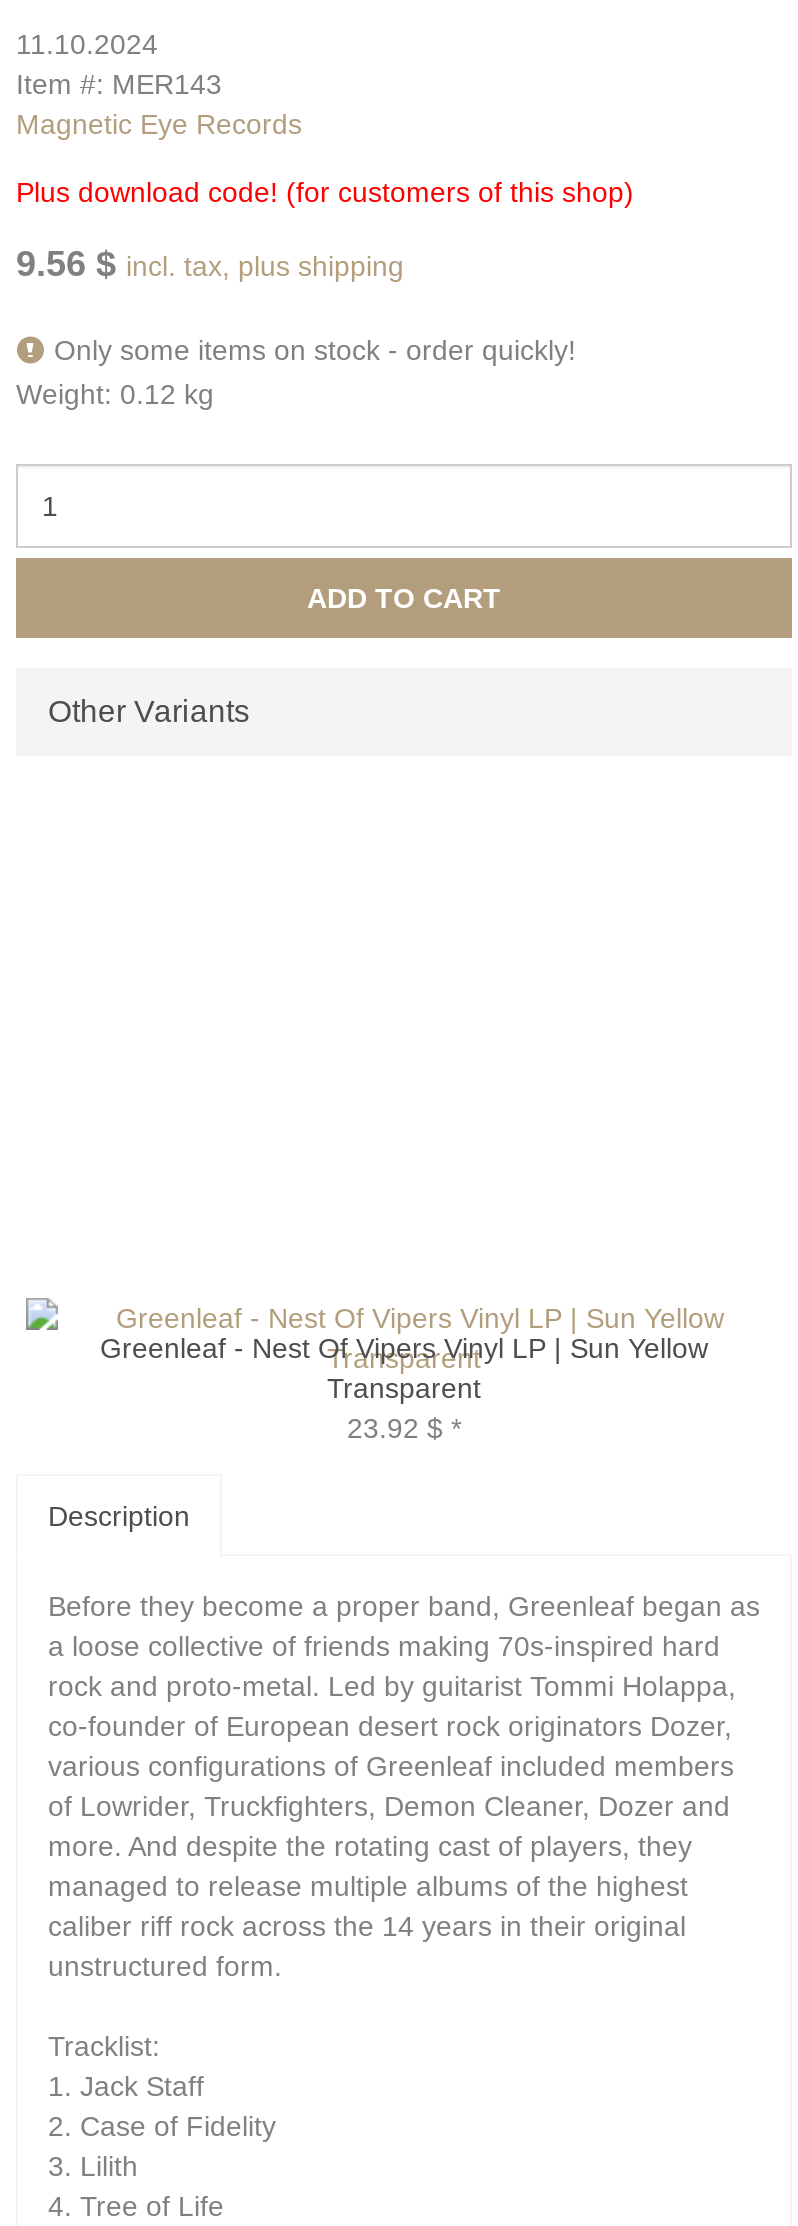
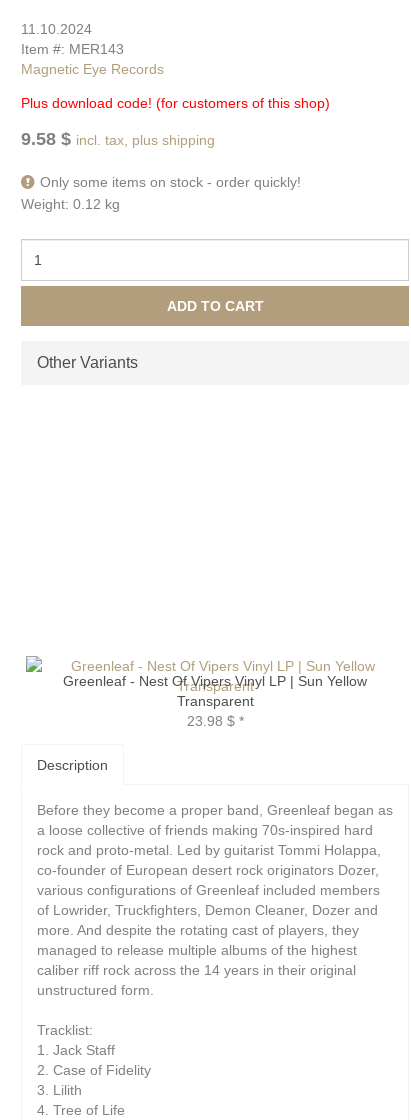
[16,244,404,284] 9.56 $ incl. tax, plus shipping -> [21,129,215,149] 9.58 $ incl. tax, plus shipping
[347,1412,461,1444] 23.92 $* -> [186,713,243,729] 23.98 $*

